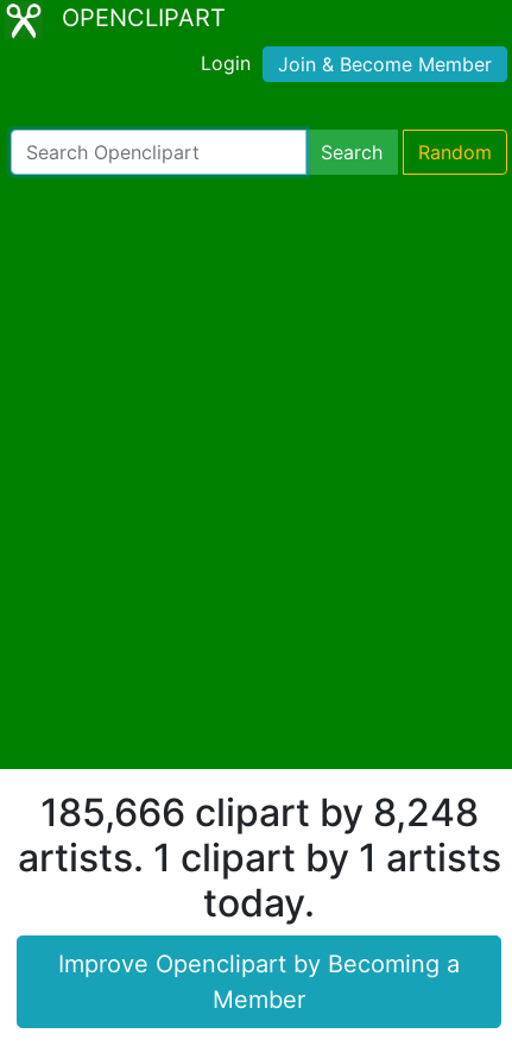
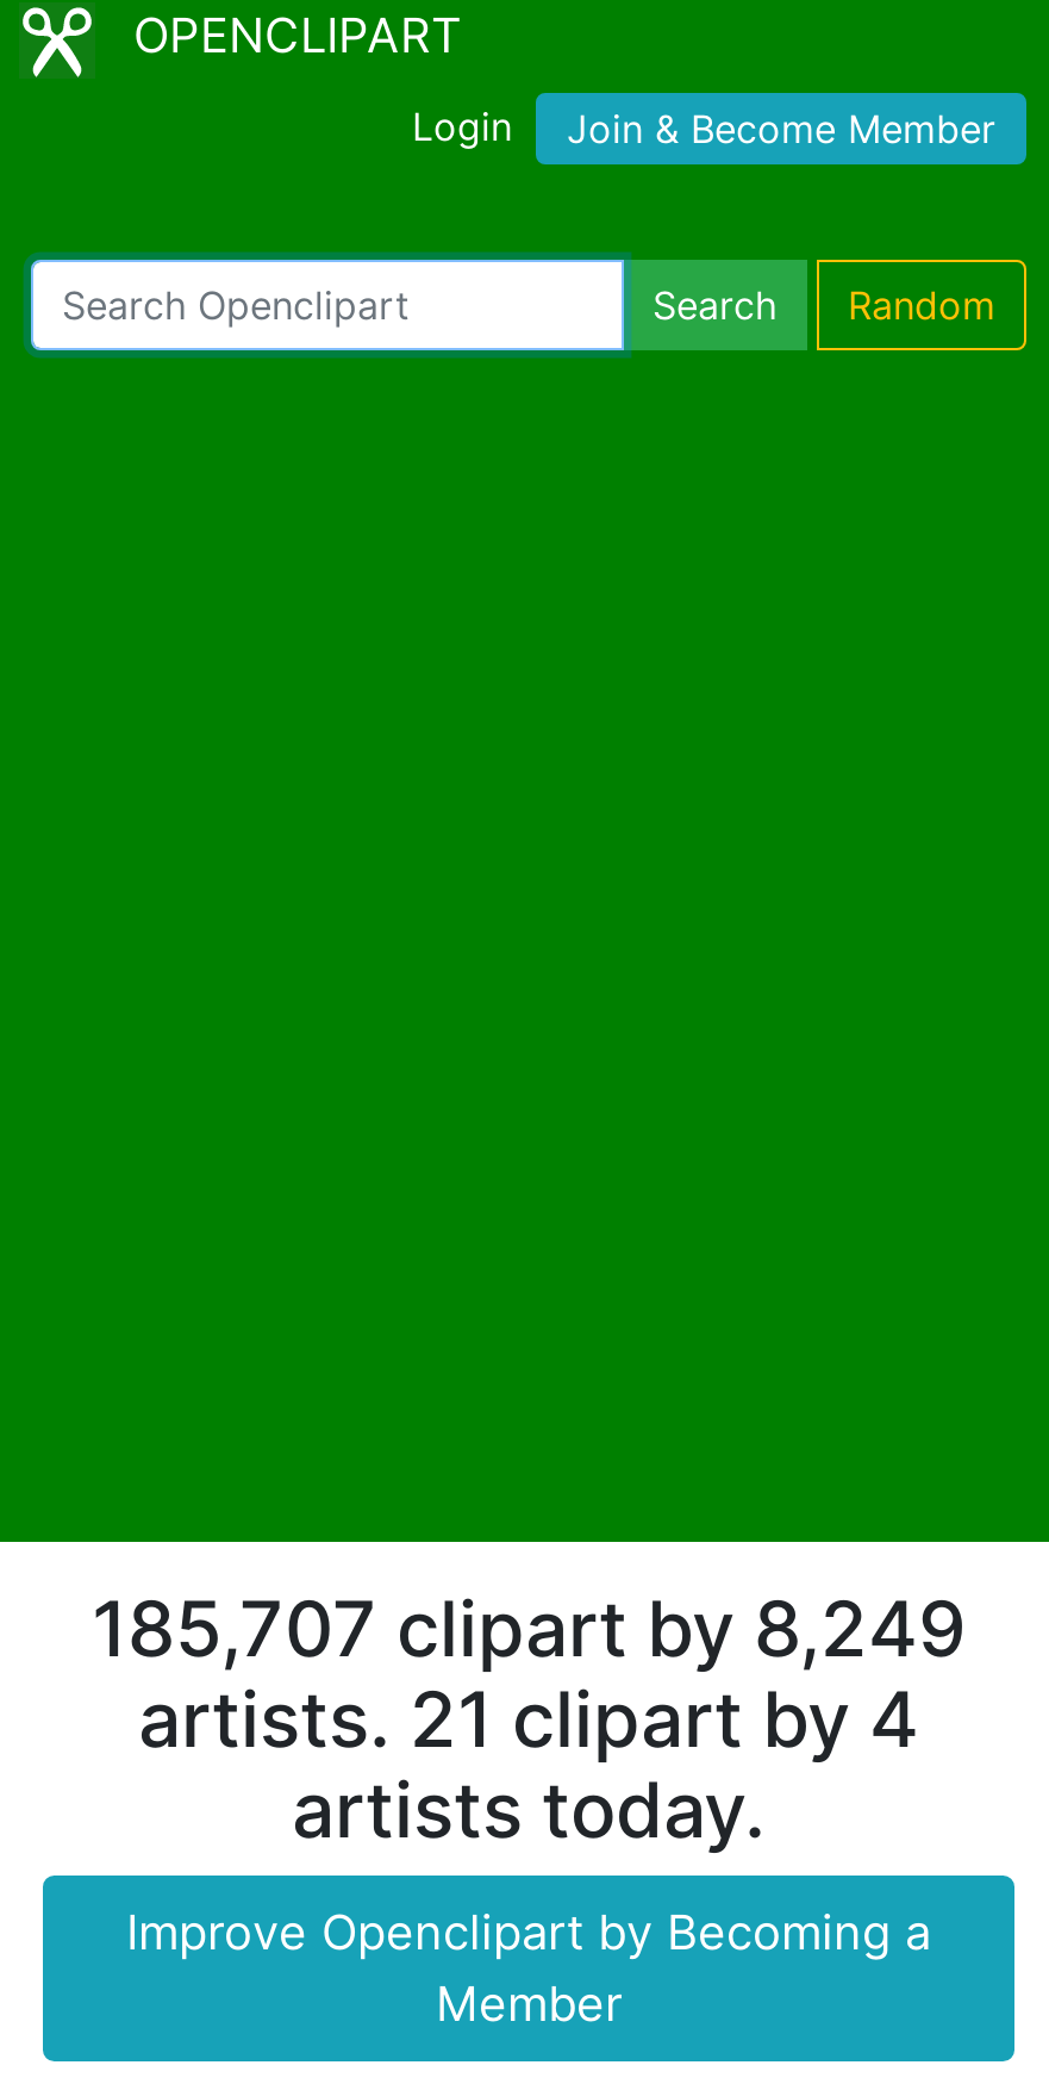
[17,789,501,925] 185,666 clipart by 8,248 | artists. 1 clipart by 1 artists | today. -> [92,1581,966,1855] 185,707 clipart by 8,249 | artists. 21 clipart by 4 | artists today.

